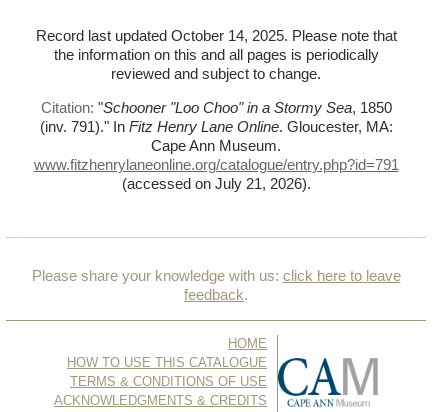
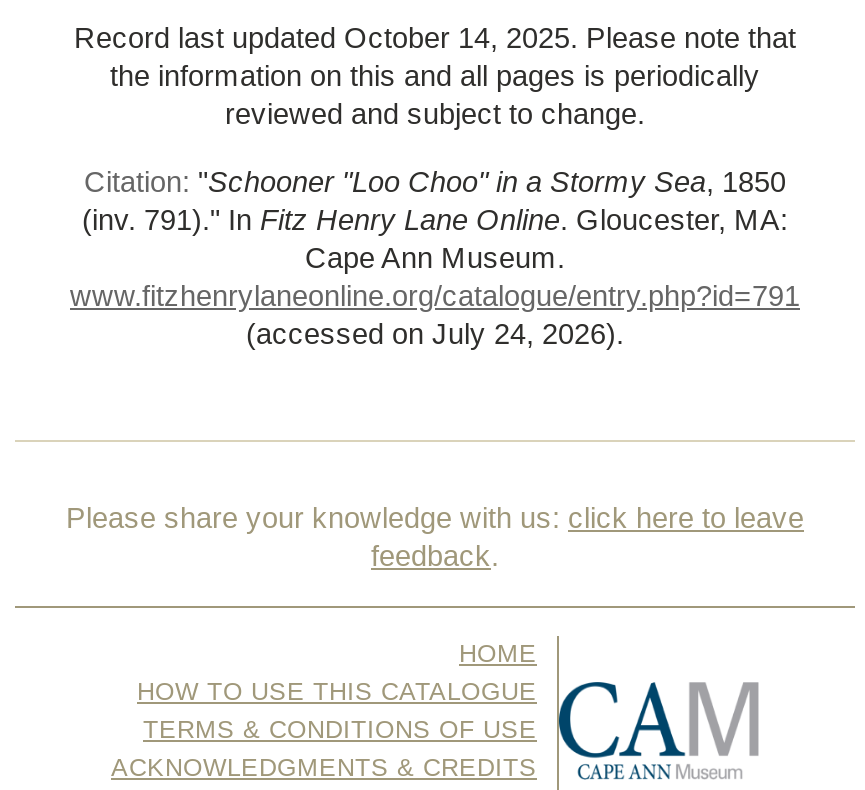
[121,175,310,191] (accessed on July 21, 2026). -> [246,317,624,349] (accessed on July 24, 2026).

